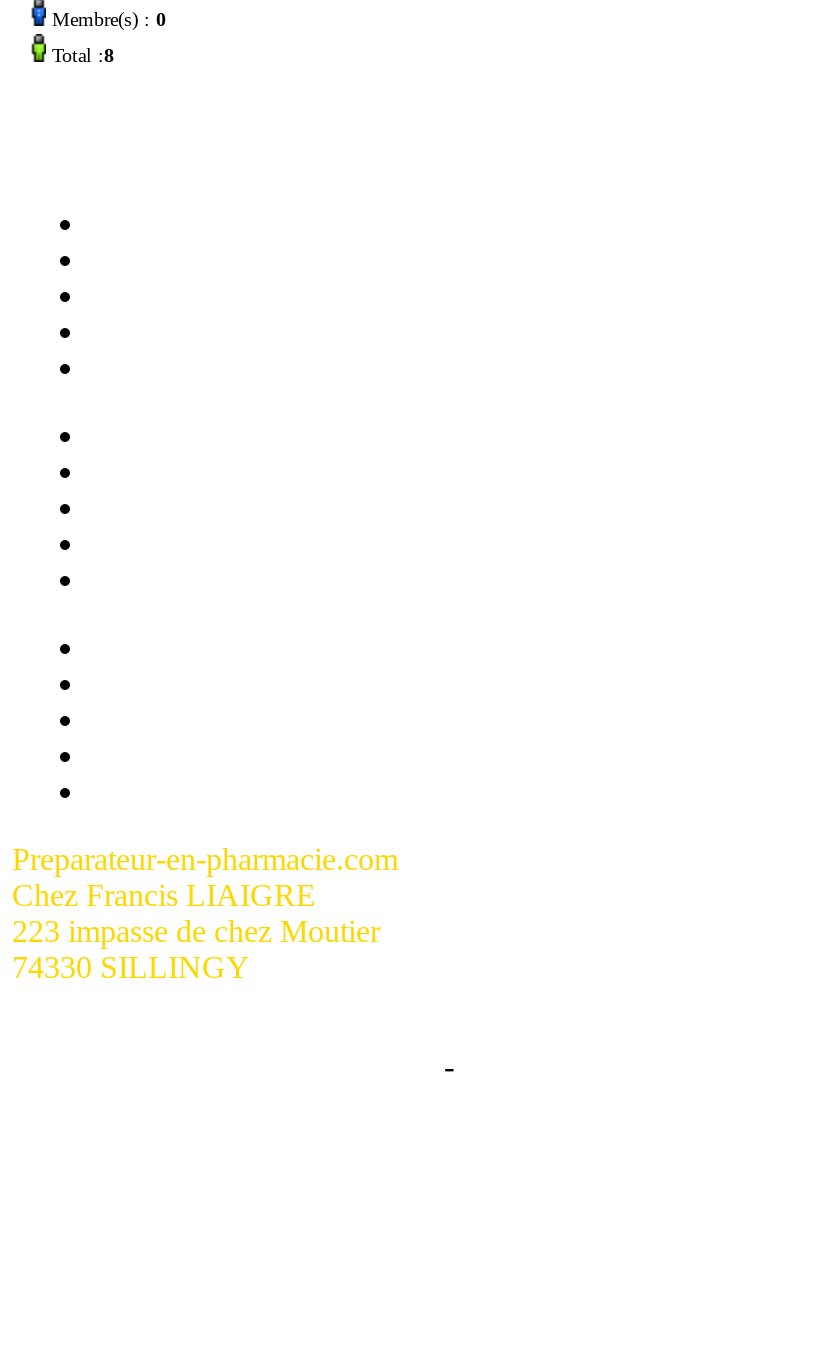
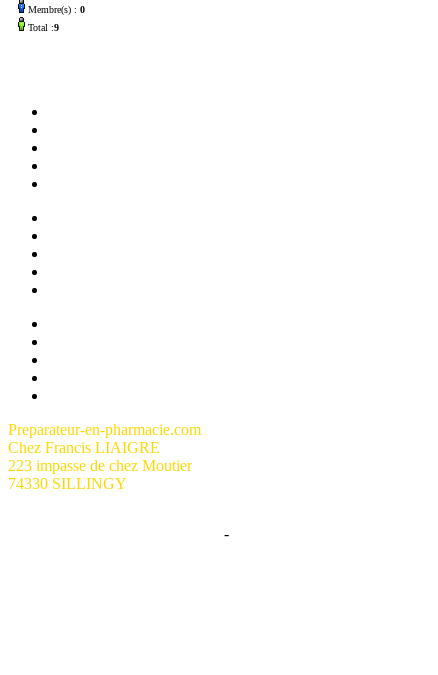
[46,45,114,67] Total : 8 -> [25,22,59,33] Total : 9

